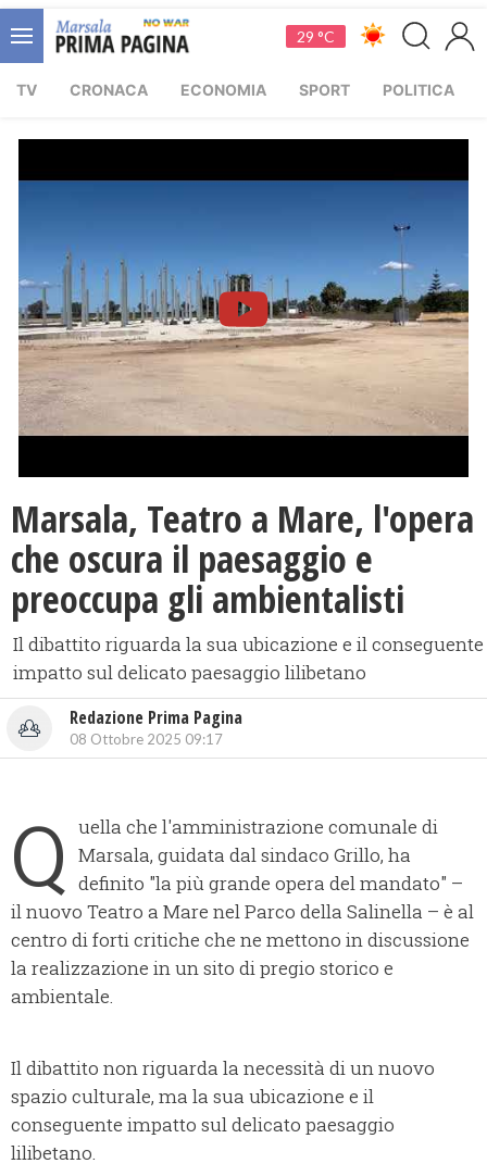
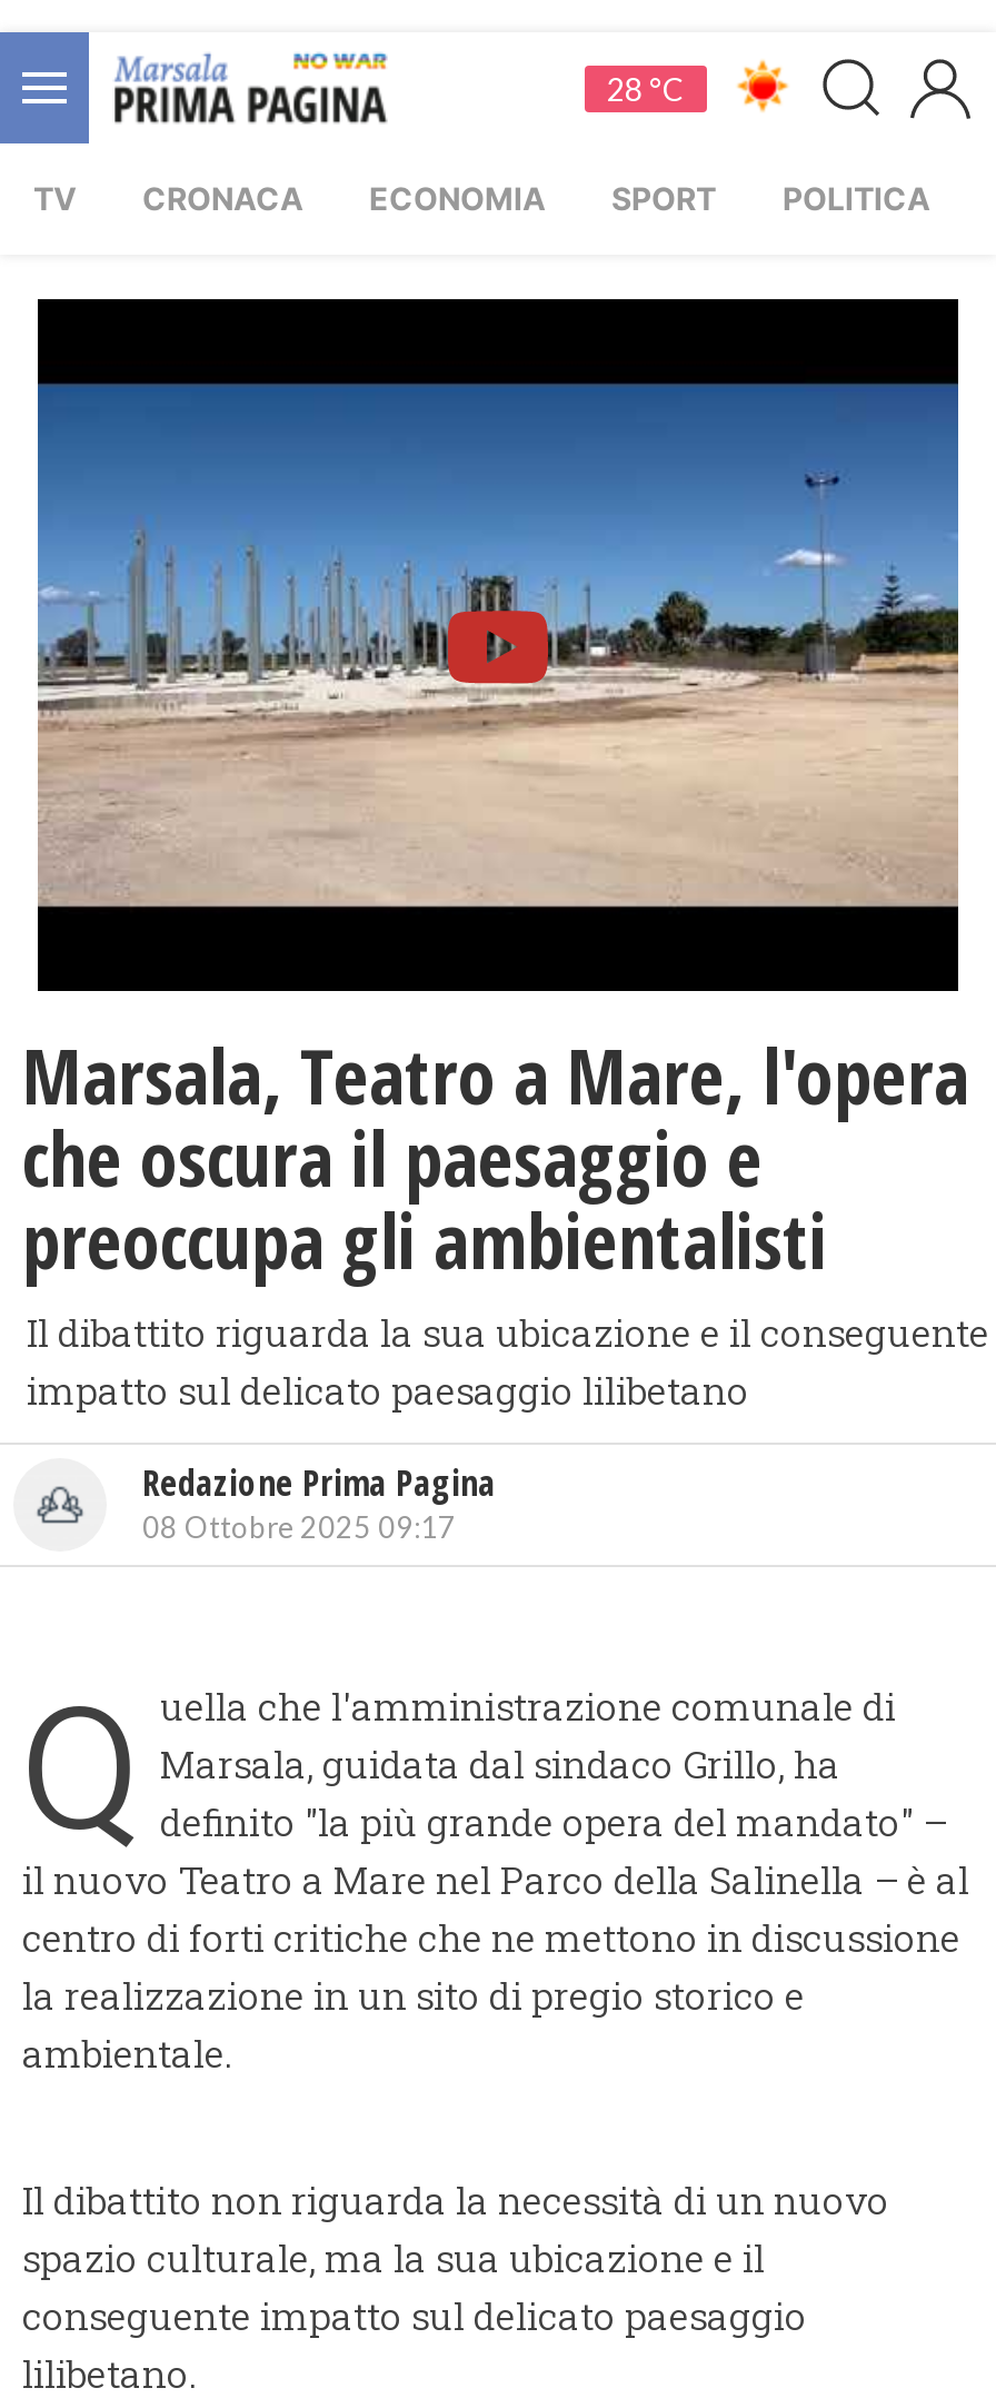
[297,27,335,45] 29 °C -> [607,69,685,107] 28 °C

